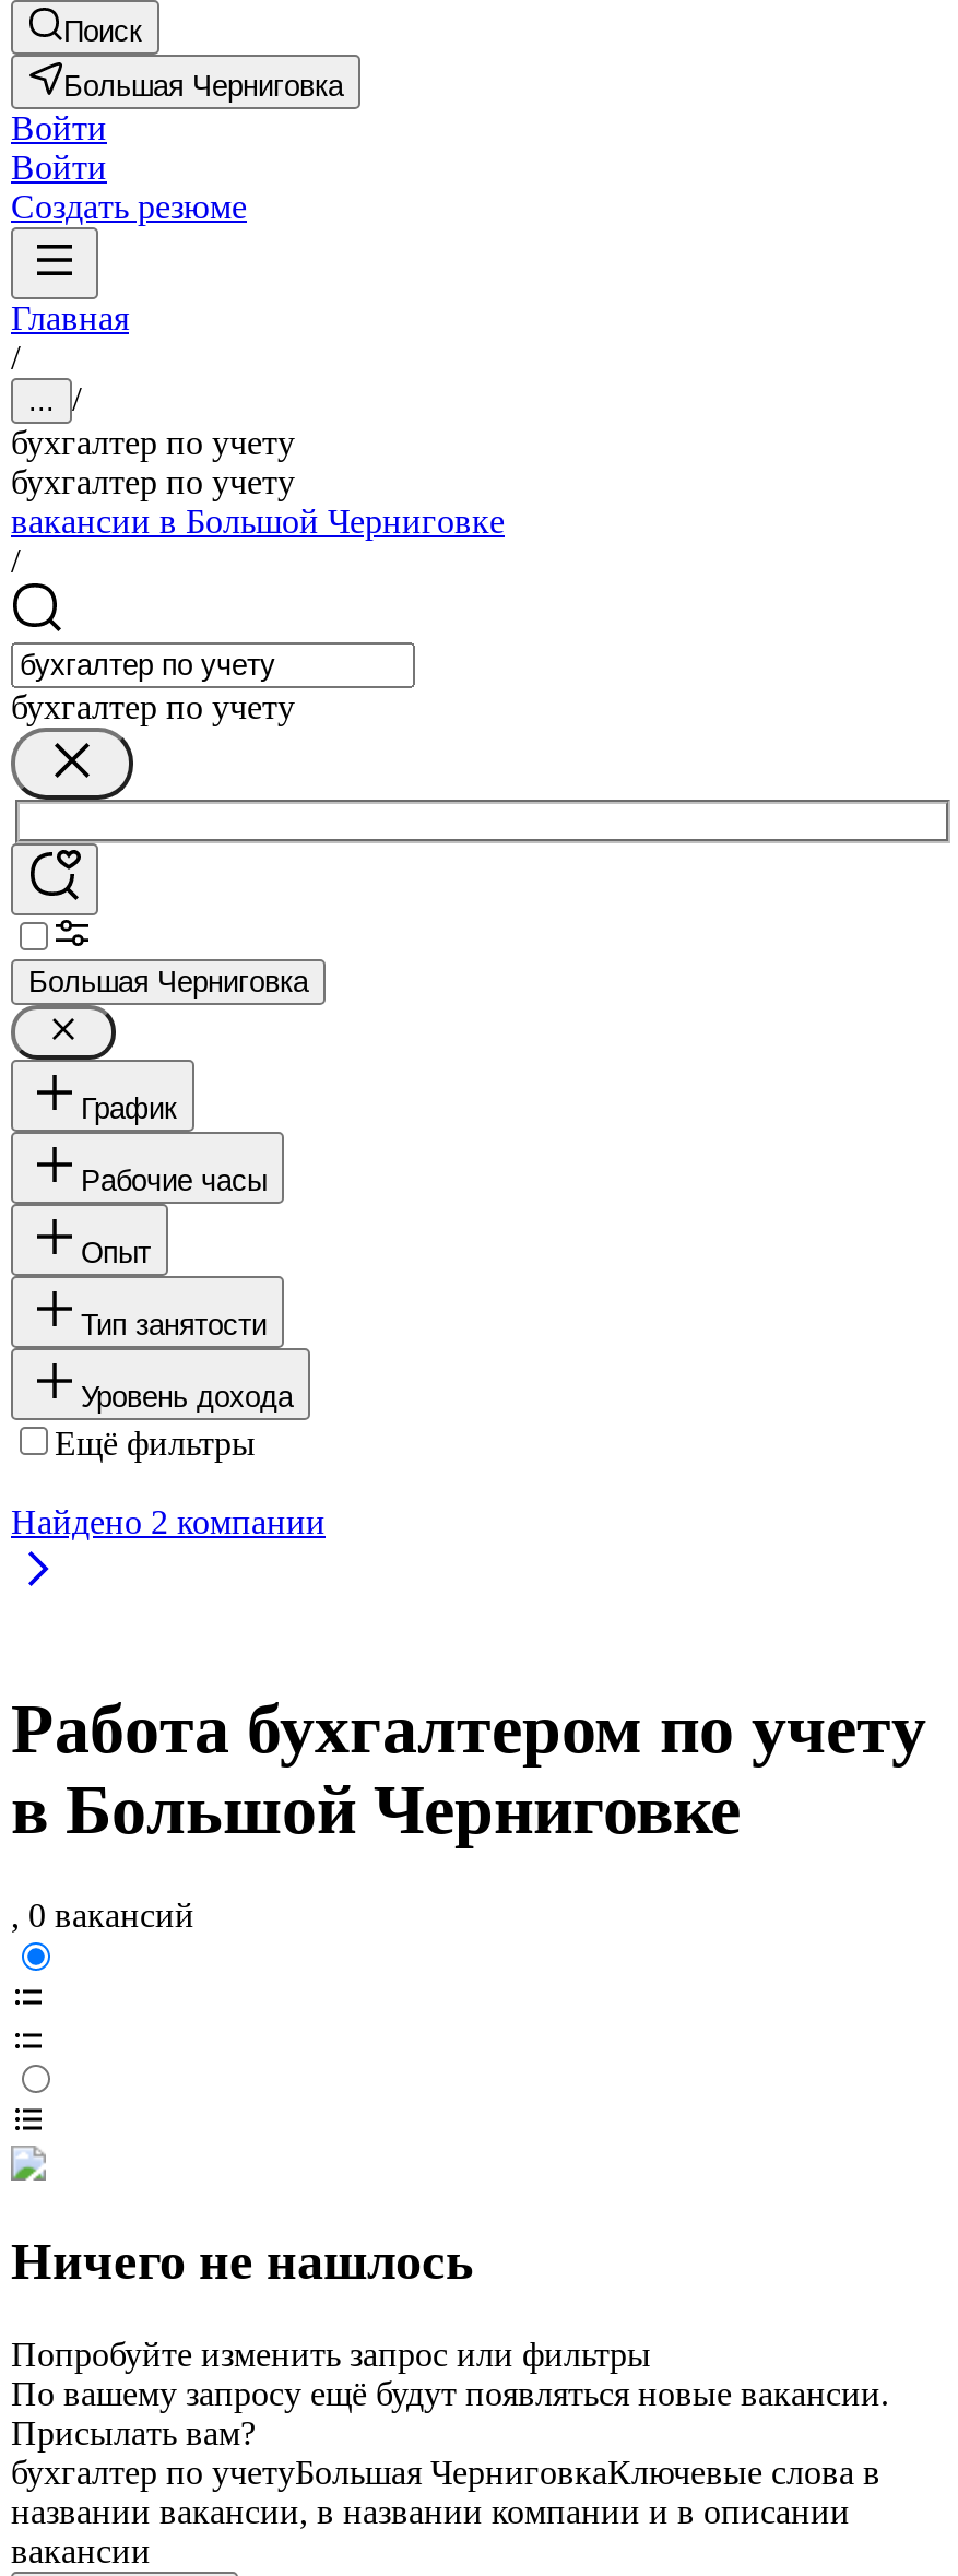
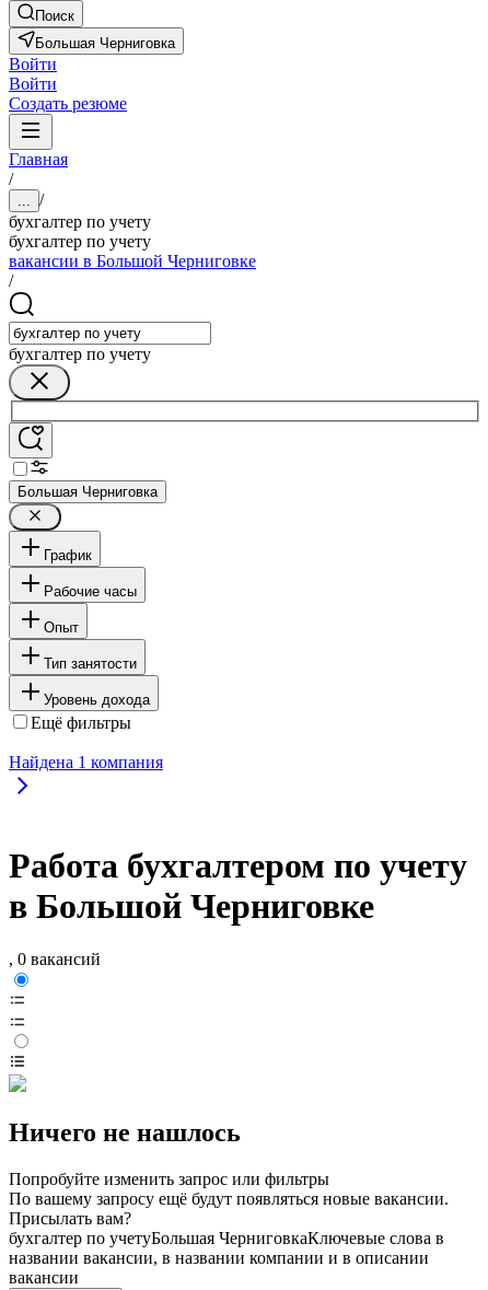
[11,1502,326,1539] Найдено 2 компании -> [9,752,163,771] Найдена 1 компания

